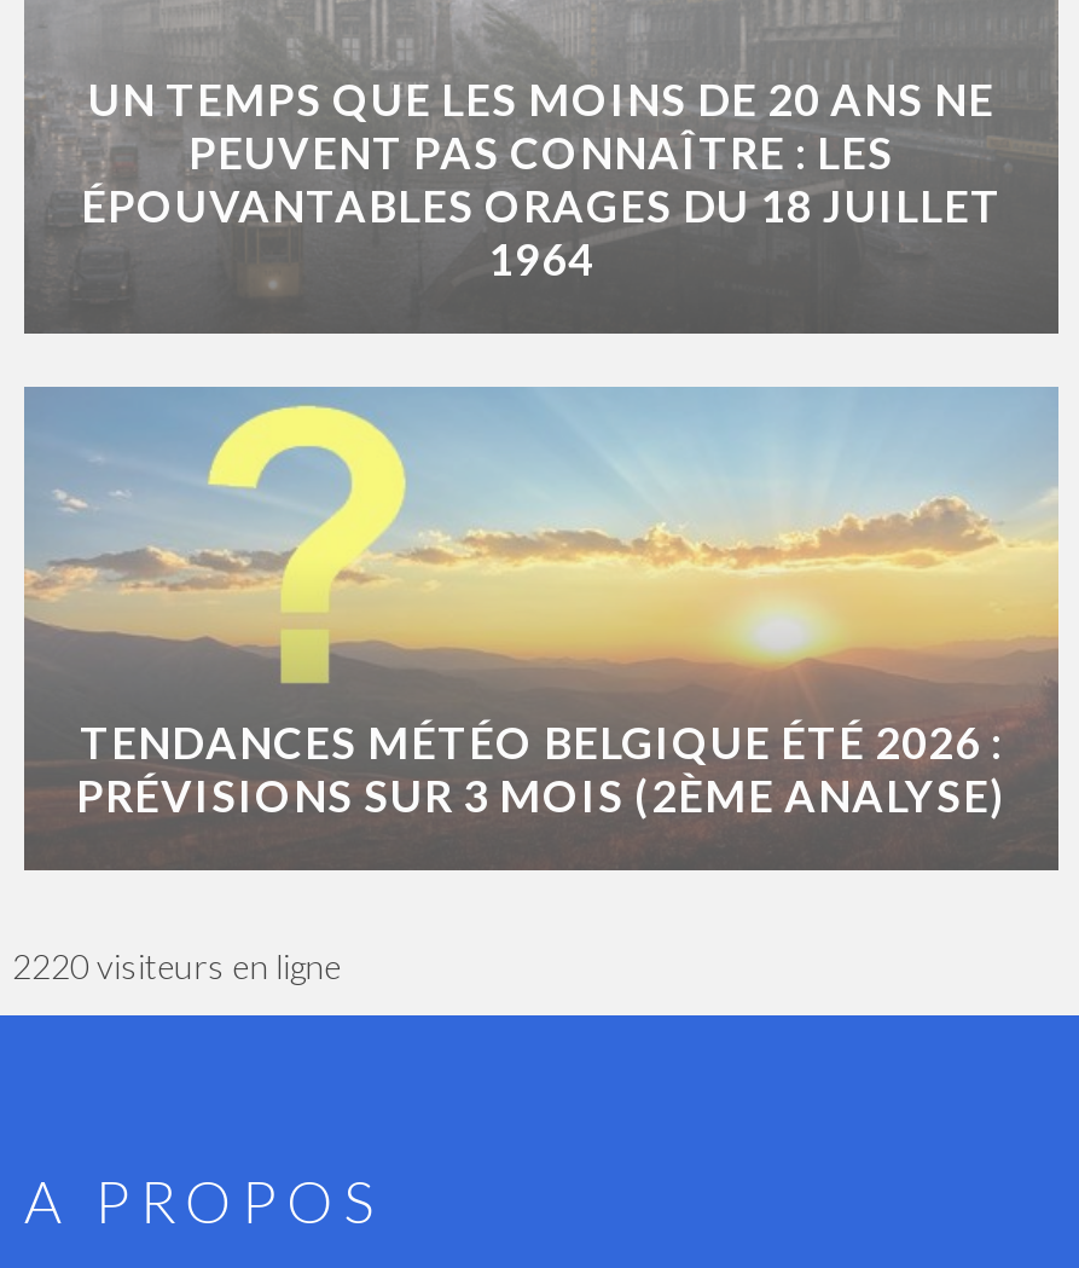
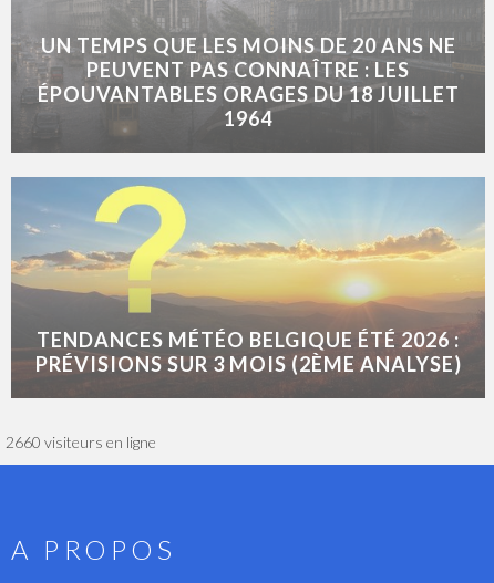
[12,945,341,986] 2220 visiteurs en ligne -> [6,433,156,451] 2660 visiteurs en ligne

